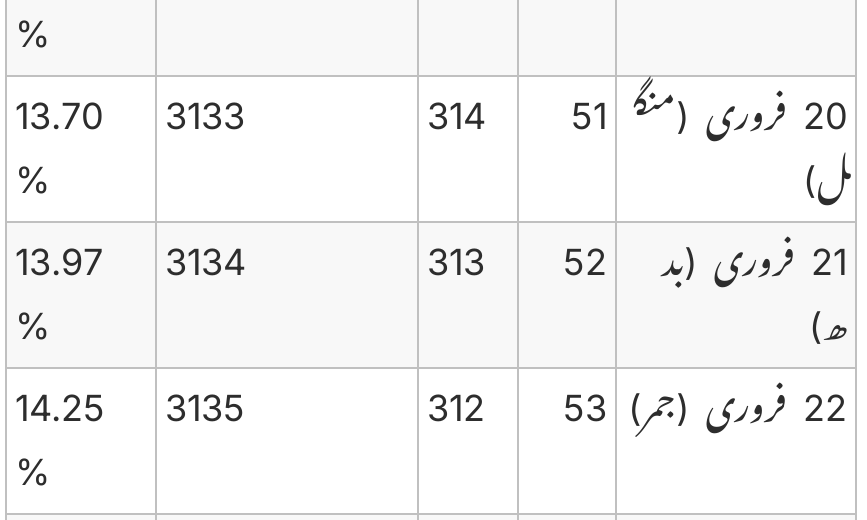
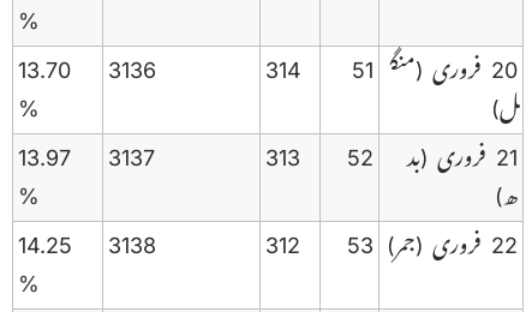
[15,95,245,137] 13.70 3133 -> [18,58,156,83] 13.70 3136
[15,241,247,283] 13.97 3134 -> [18,145,155,170] 13.97 3137
[15,387,245,429] 14.25 3135 -> [18,233,156,258] 14.25 3138

